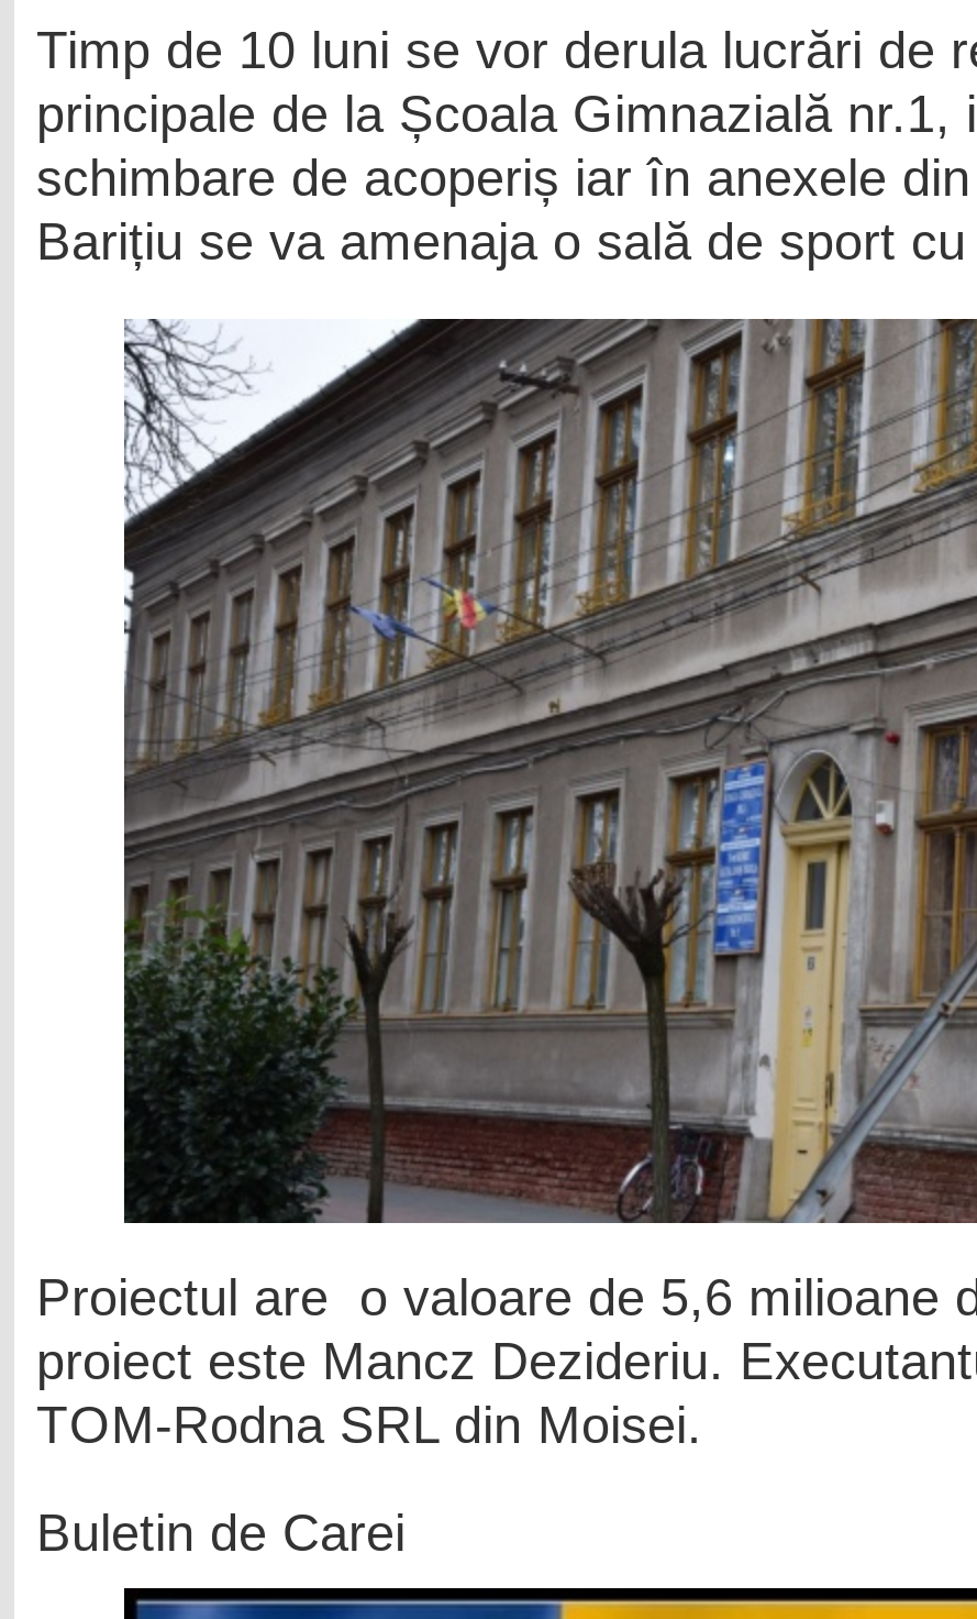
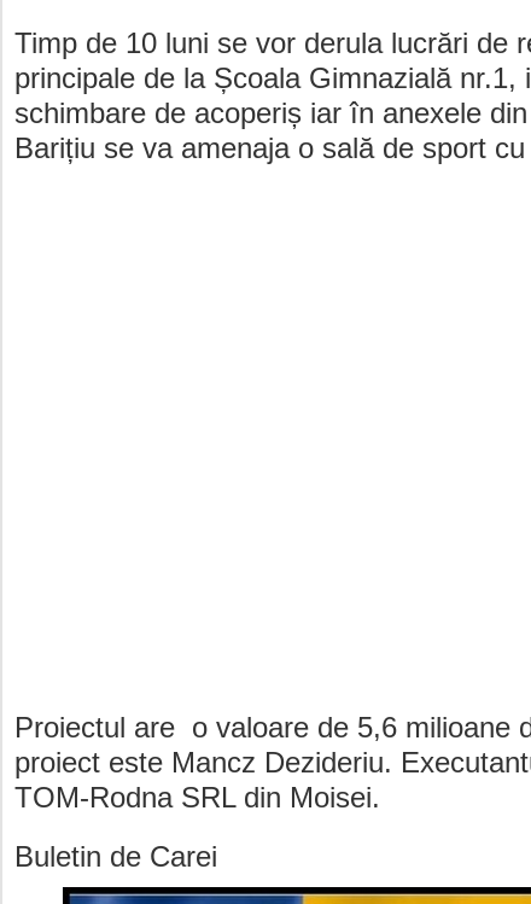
[122,317,970,1225] [image] -> none

